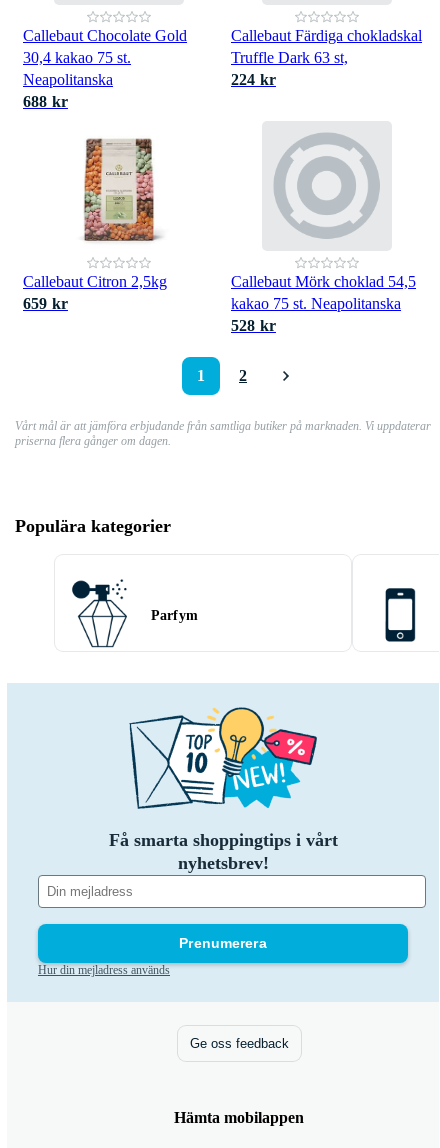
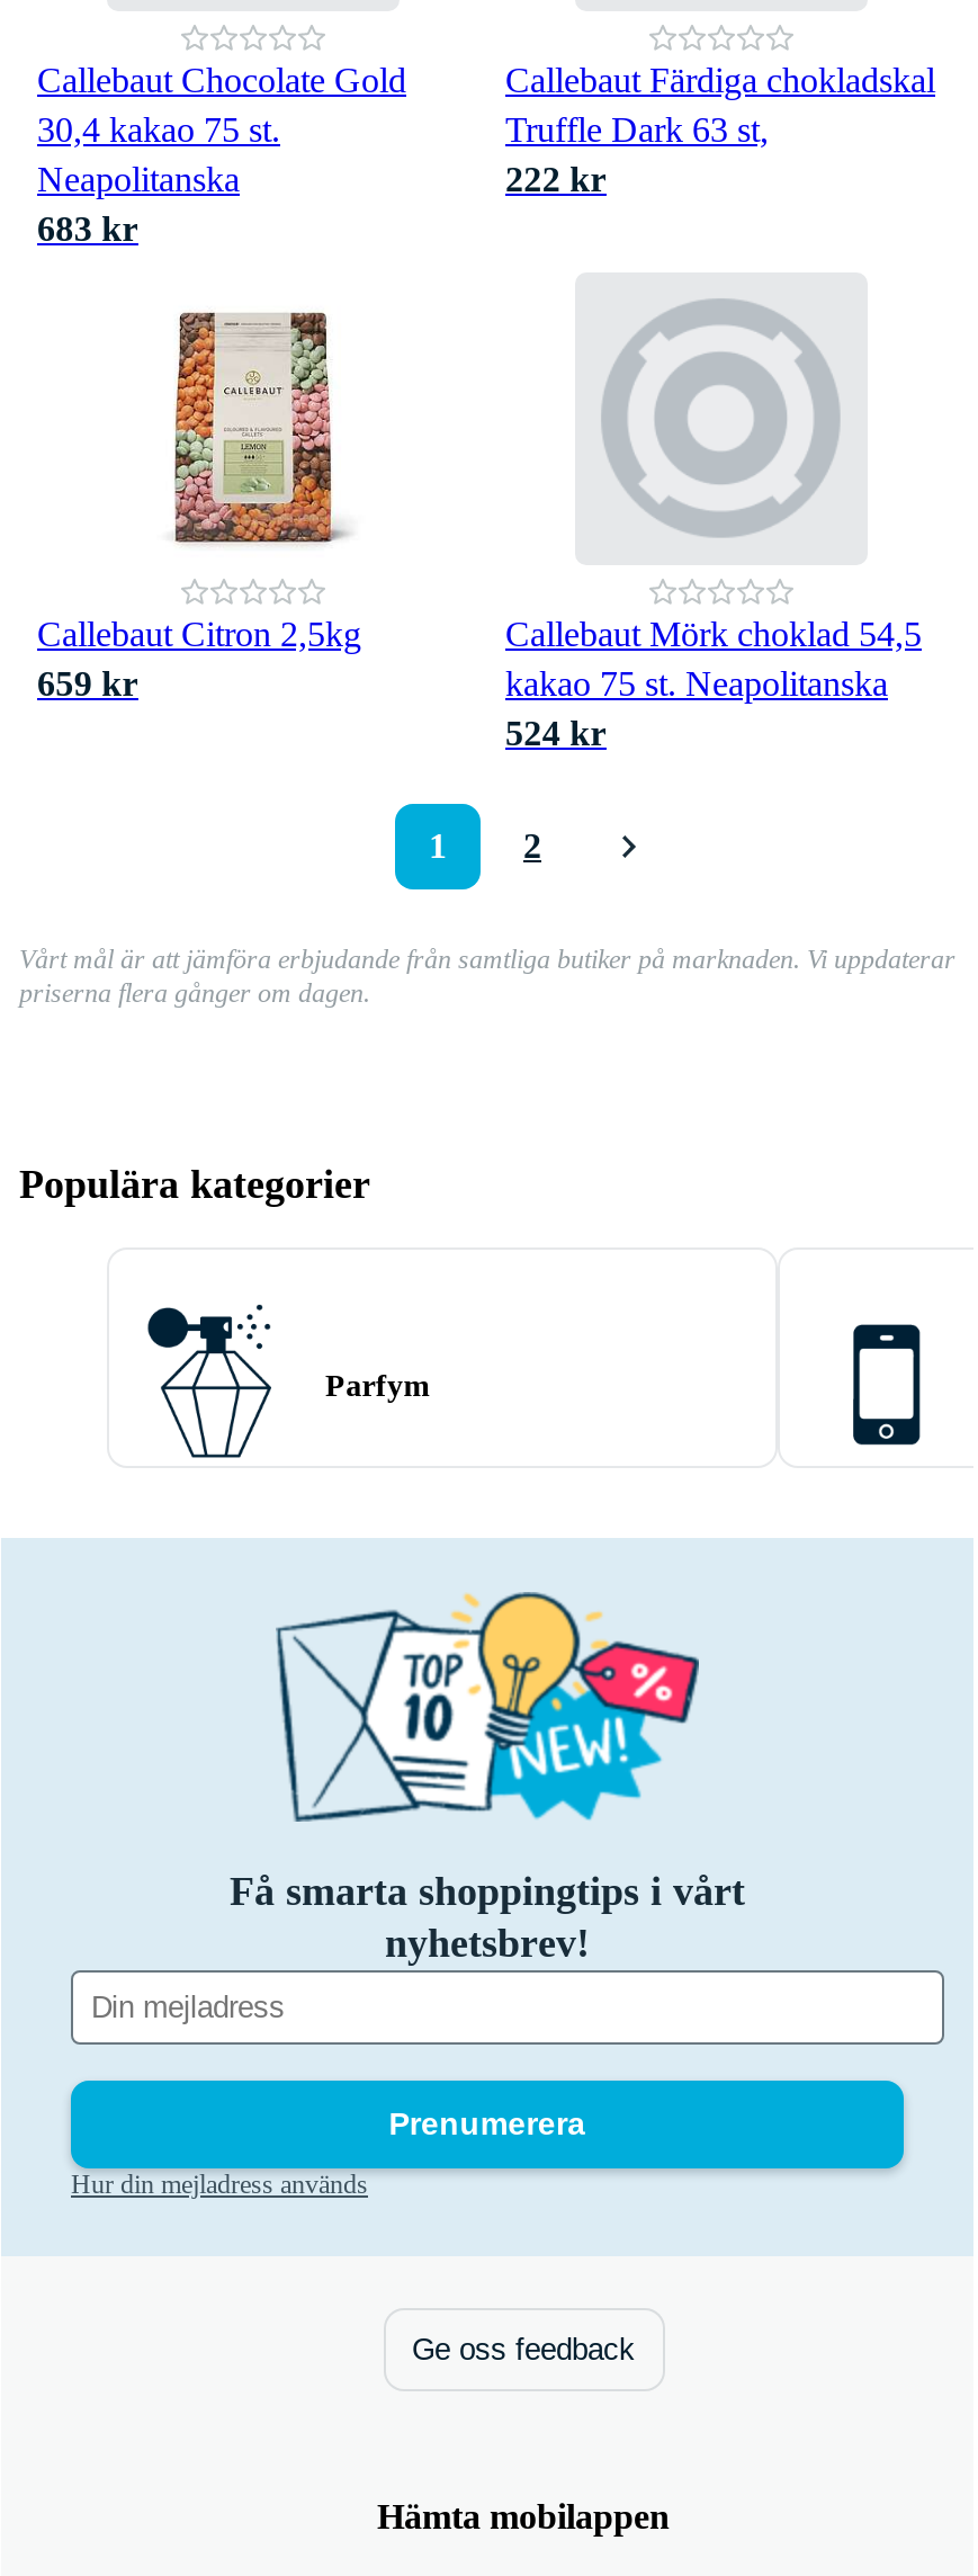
[231,71,276,88] 224 kr -> [505,160,607,198] 222 kr
[23,93,68,110] 688 kr -> [37,209,138,248] 683 kr
[231,317,276,334] 528 kr -> [505,714,607,752] 524 kr

